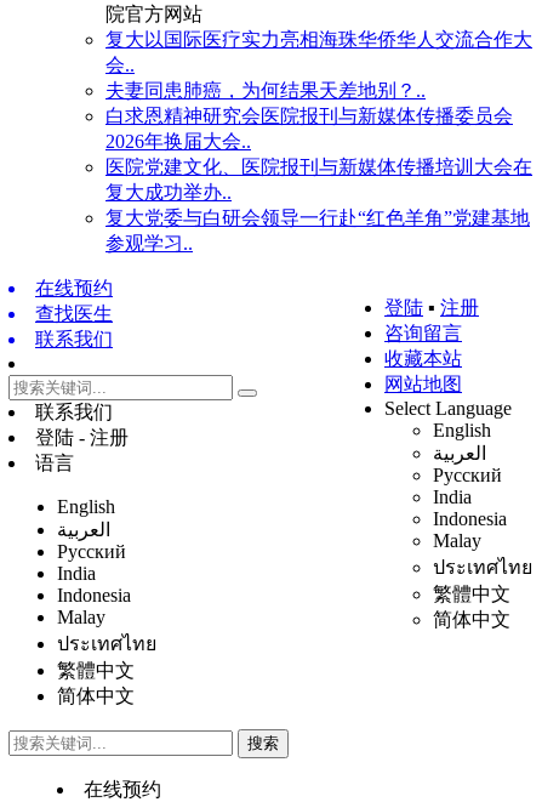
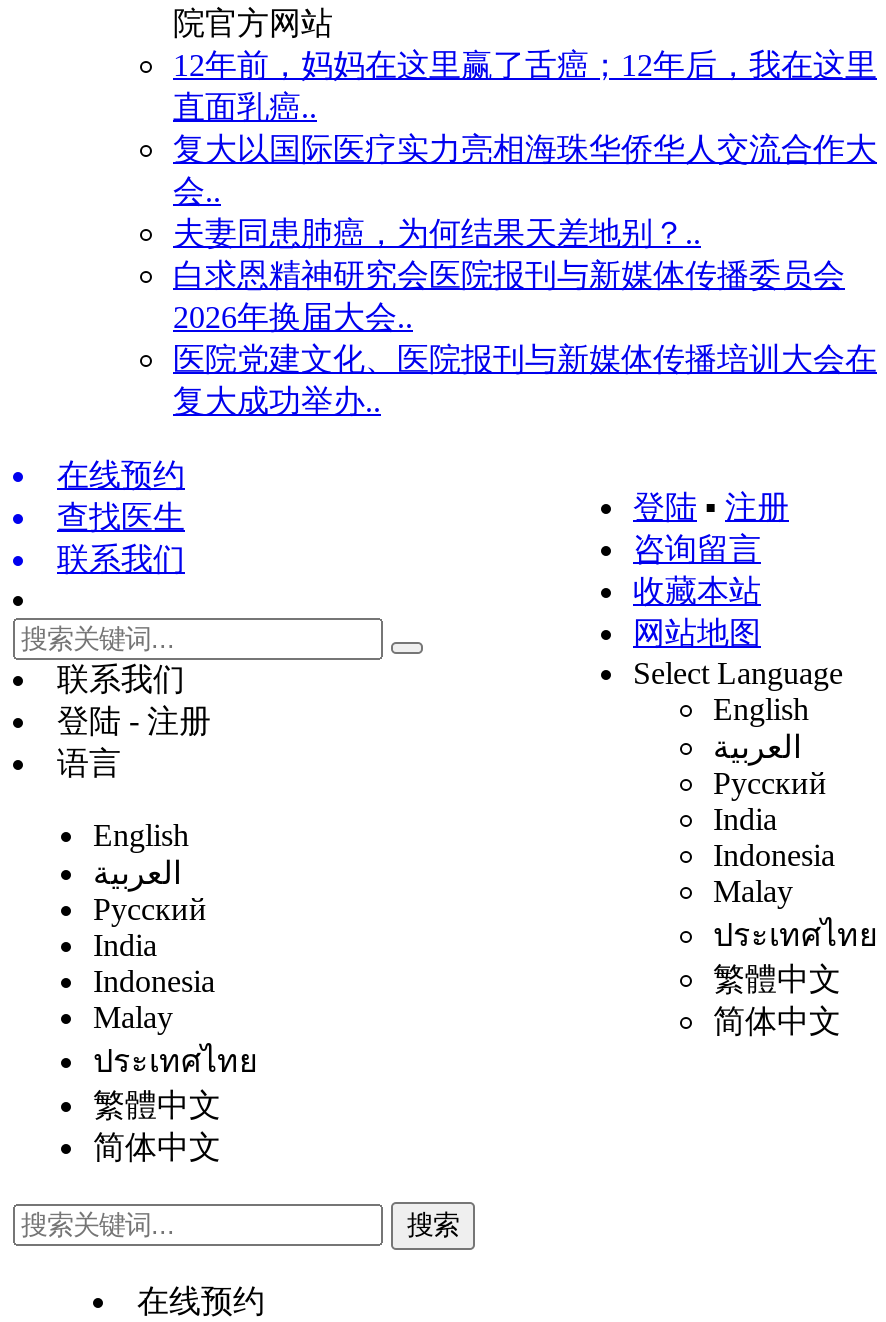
none -> [173,48,877,124] 12年前，妈妈在这里赢了舌癌；12年后，我在这里 | 直面乳癌..
moved [105,29,532,177] -> [173,132,877,376]: 复大以国际医疗实力亮相海珠华侨华人交流合作大 | 会.. | 白求恩精神研究会医院报刊与新媒体传播委员会 | 2026年换届大会.. | 医院党建文化、医院报刊与新媒体传播培训大会在
[105,207,530,254] 复大党委与白研会领导一行赴“红色羊角”党建基地 | 参观学习.. -> none

